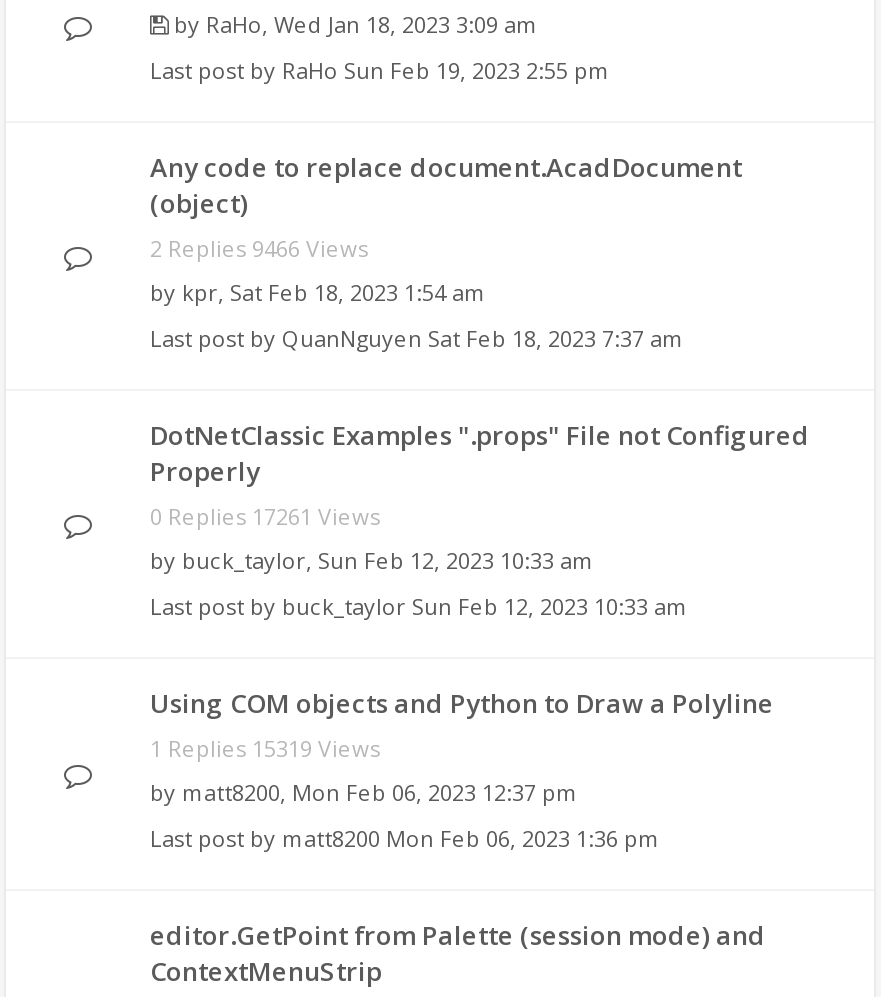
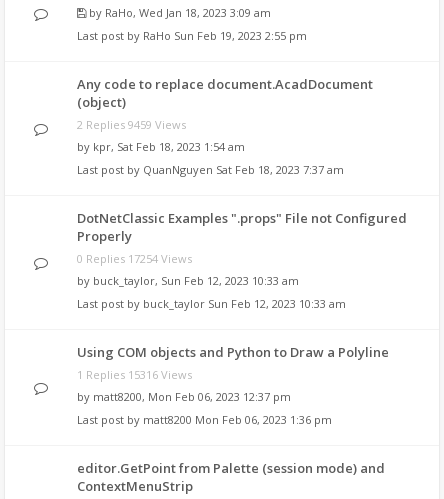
[150,233,368,263] 2 Replies 9466 Views -> [77,117,186,132] 2 Replies 9459 Views
[150,501,380,531] 0 Replies 17261 Views -> [77,251,192,266] 0 Replies 17254 Views
[150,733,380,763] 1 Replies 15319 Views -> [77,367,192,382] 1 Replies 15316 Views

